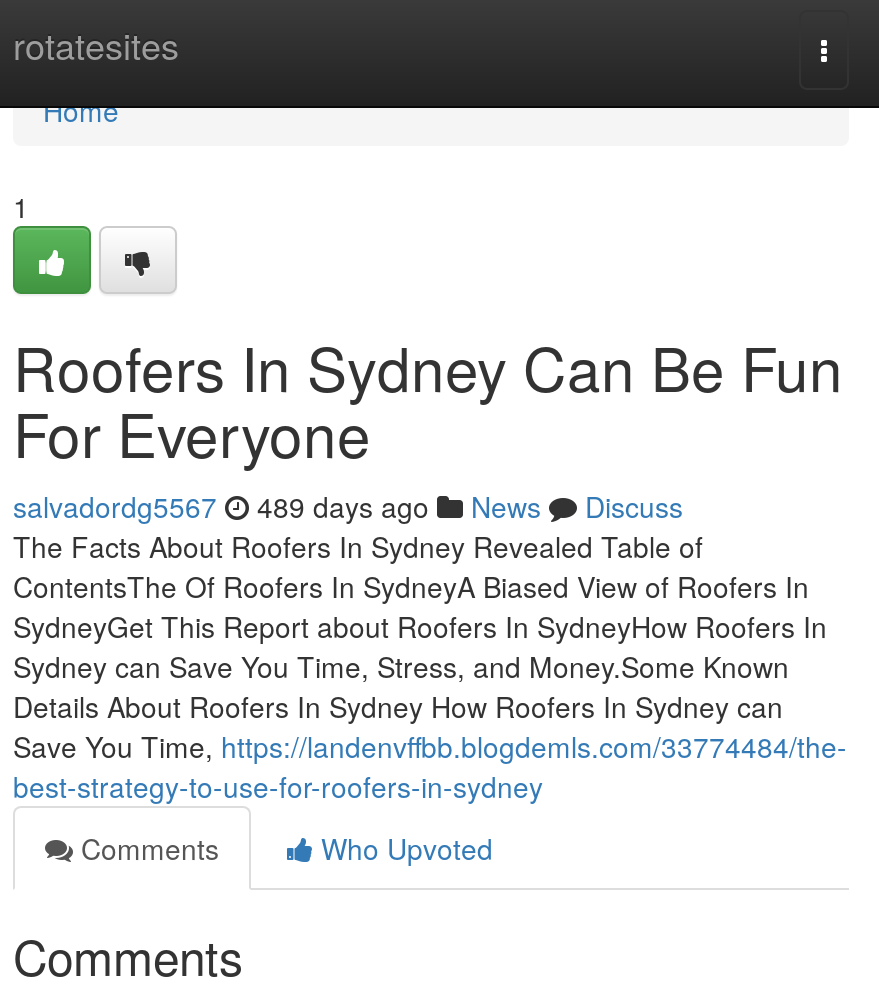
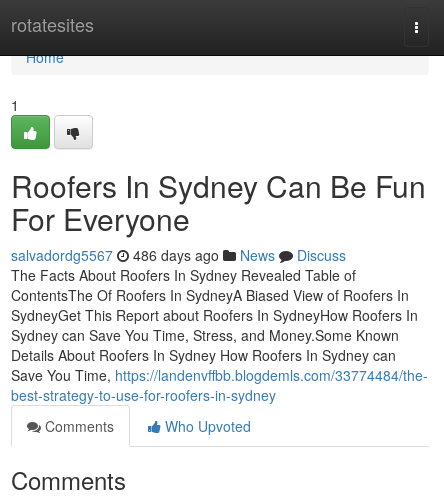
[13,486,683,526] salvadordg5567 489 days ago News Discuss -> [11,245,346,265] salvadordg5567 486 days ago News Discuss

